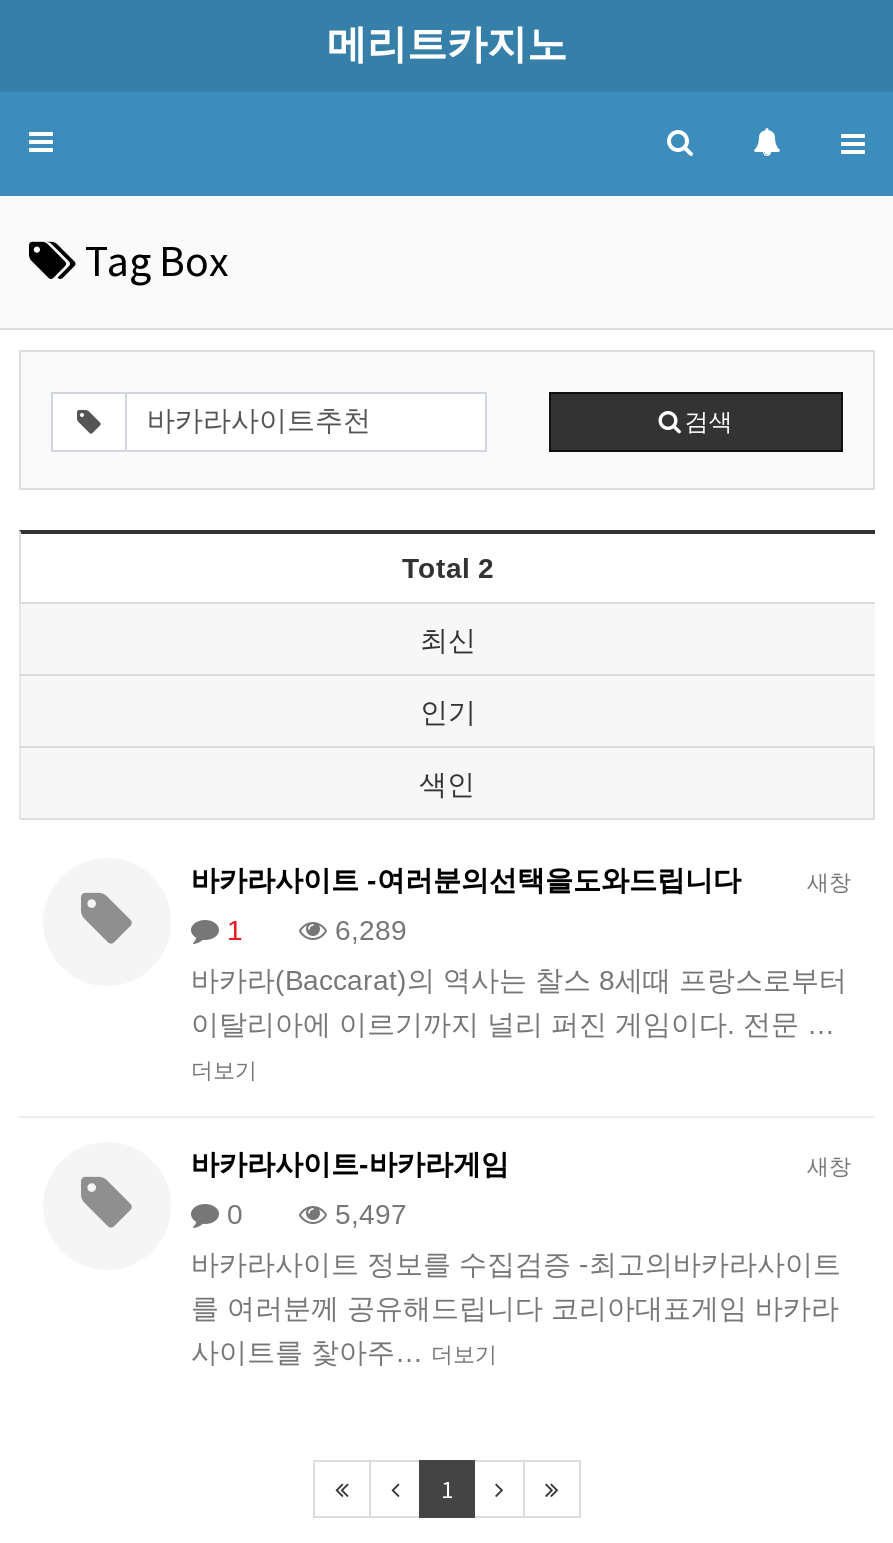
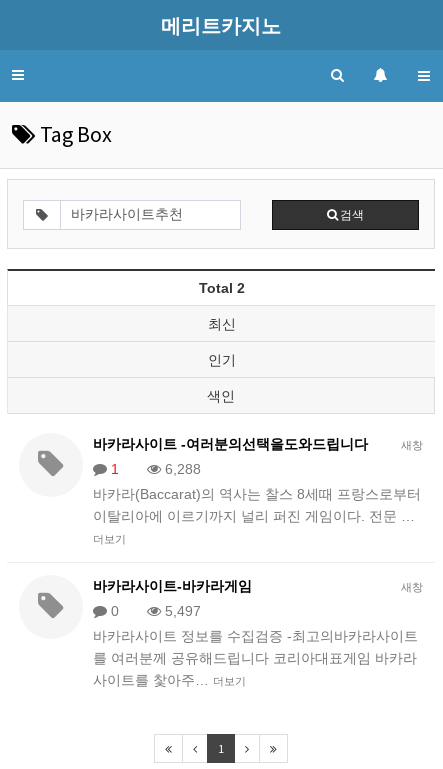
[327,914,407,946] 6,289 -> [161,461,201,477] 6,288

